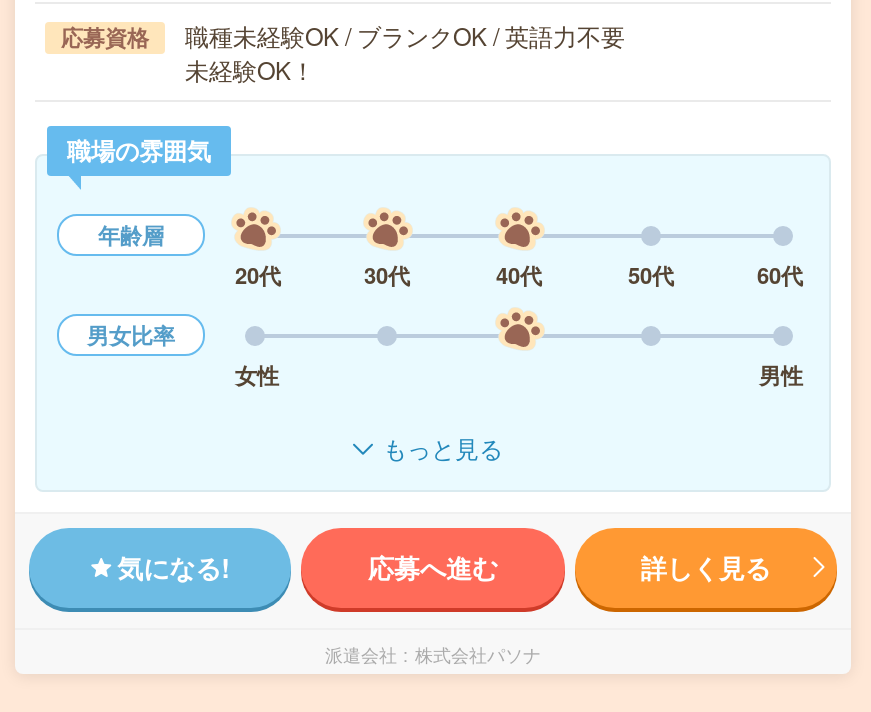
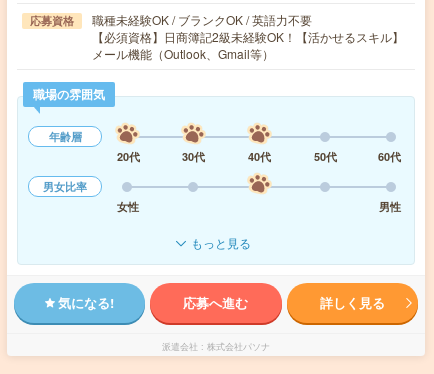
[185,52,315,86] 未経験OK！ -> [92,28,404,62] 【必須資格】日商簿記2級未経験OK！【活かせるスキル】 | メール機能（Outlook、Gmail等）

